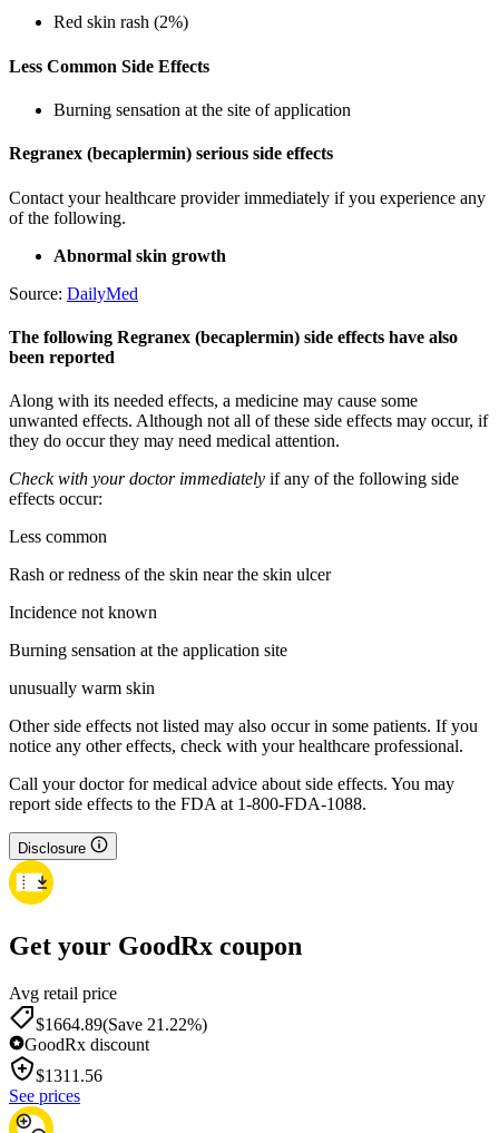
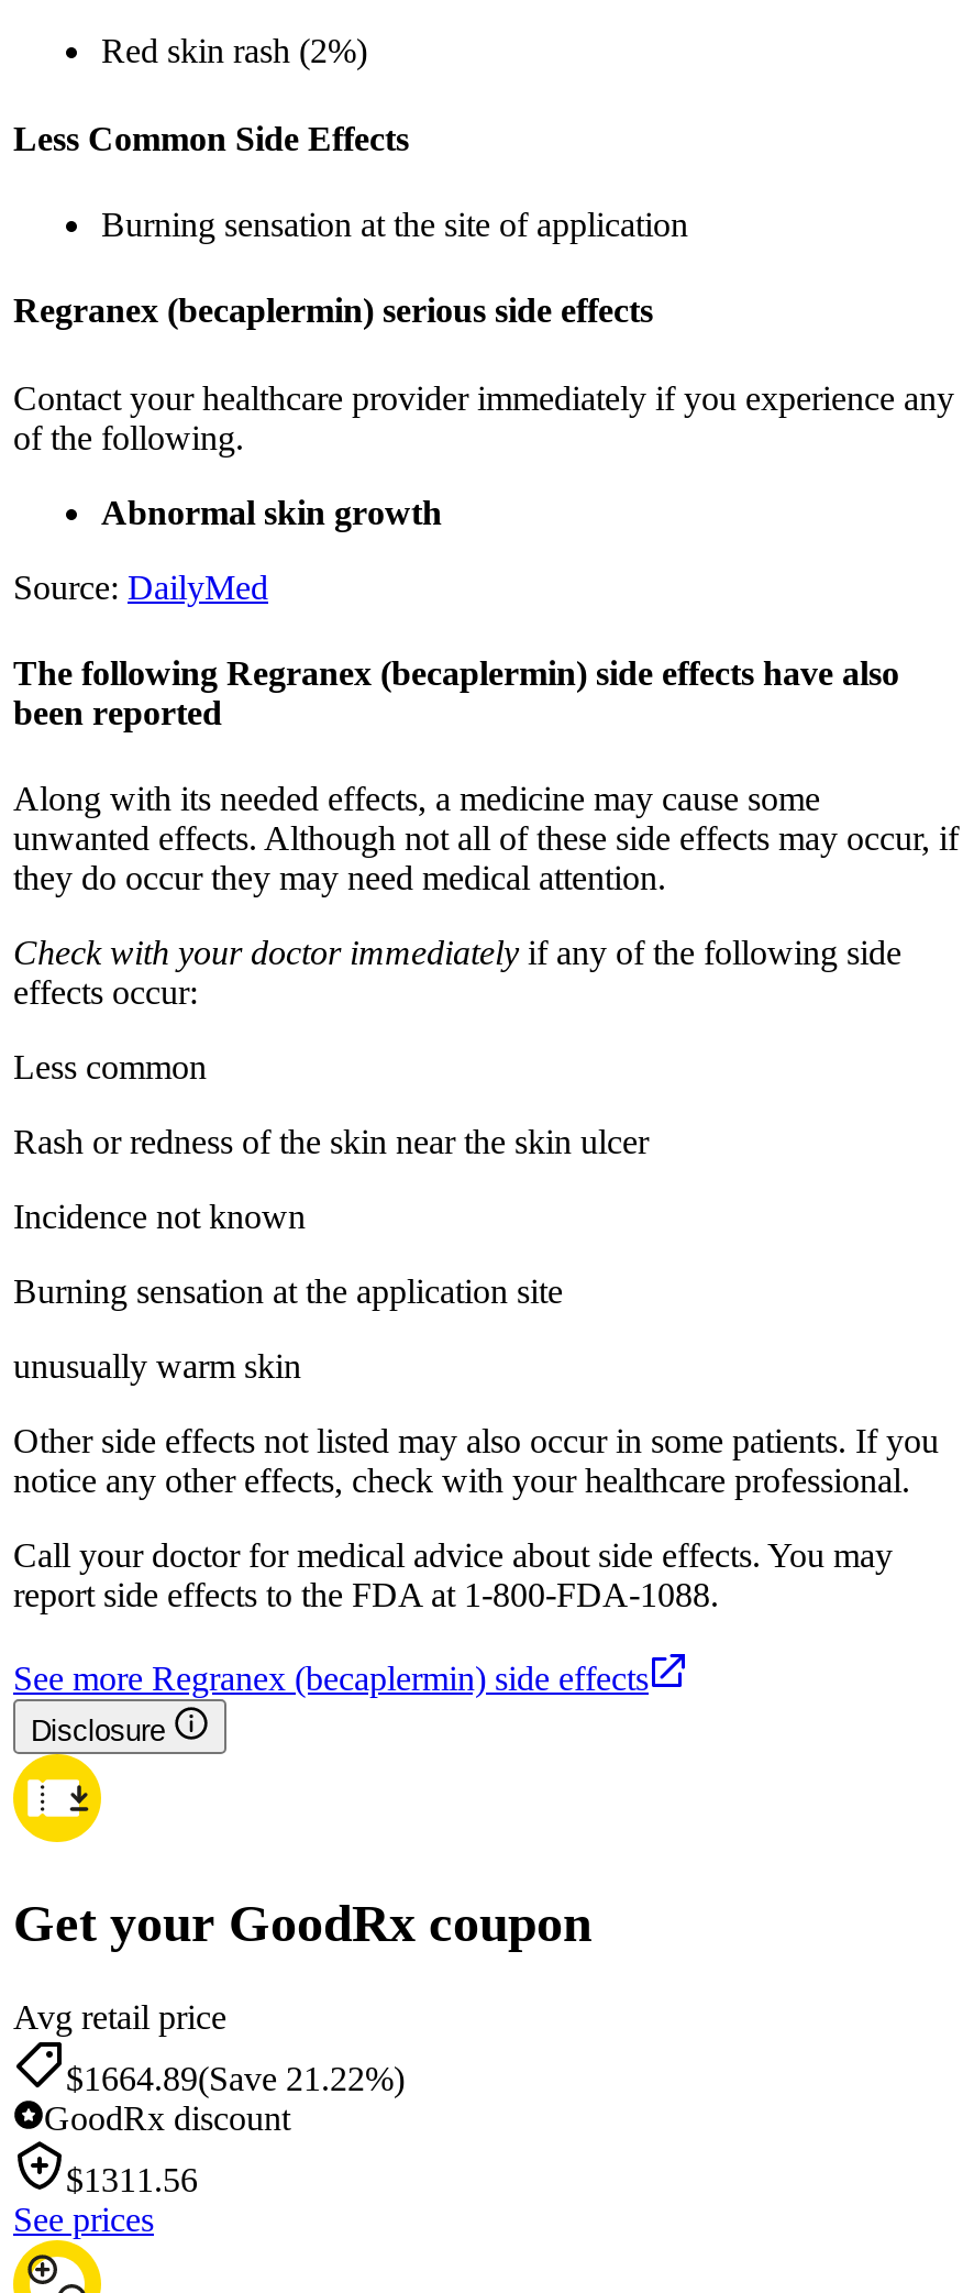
none -> [13,1660,649,1697] See more Regranex (becaplermin) side effects

